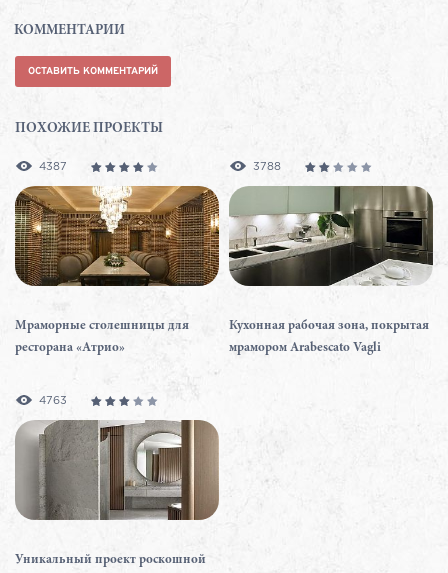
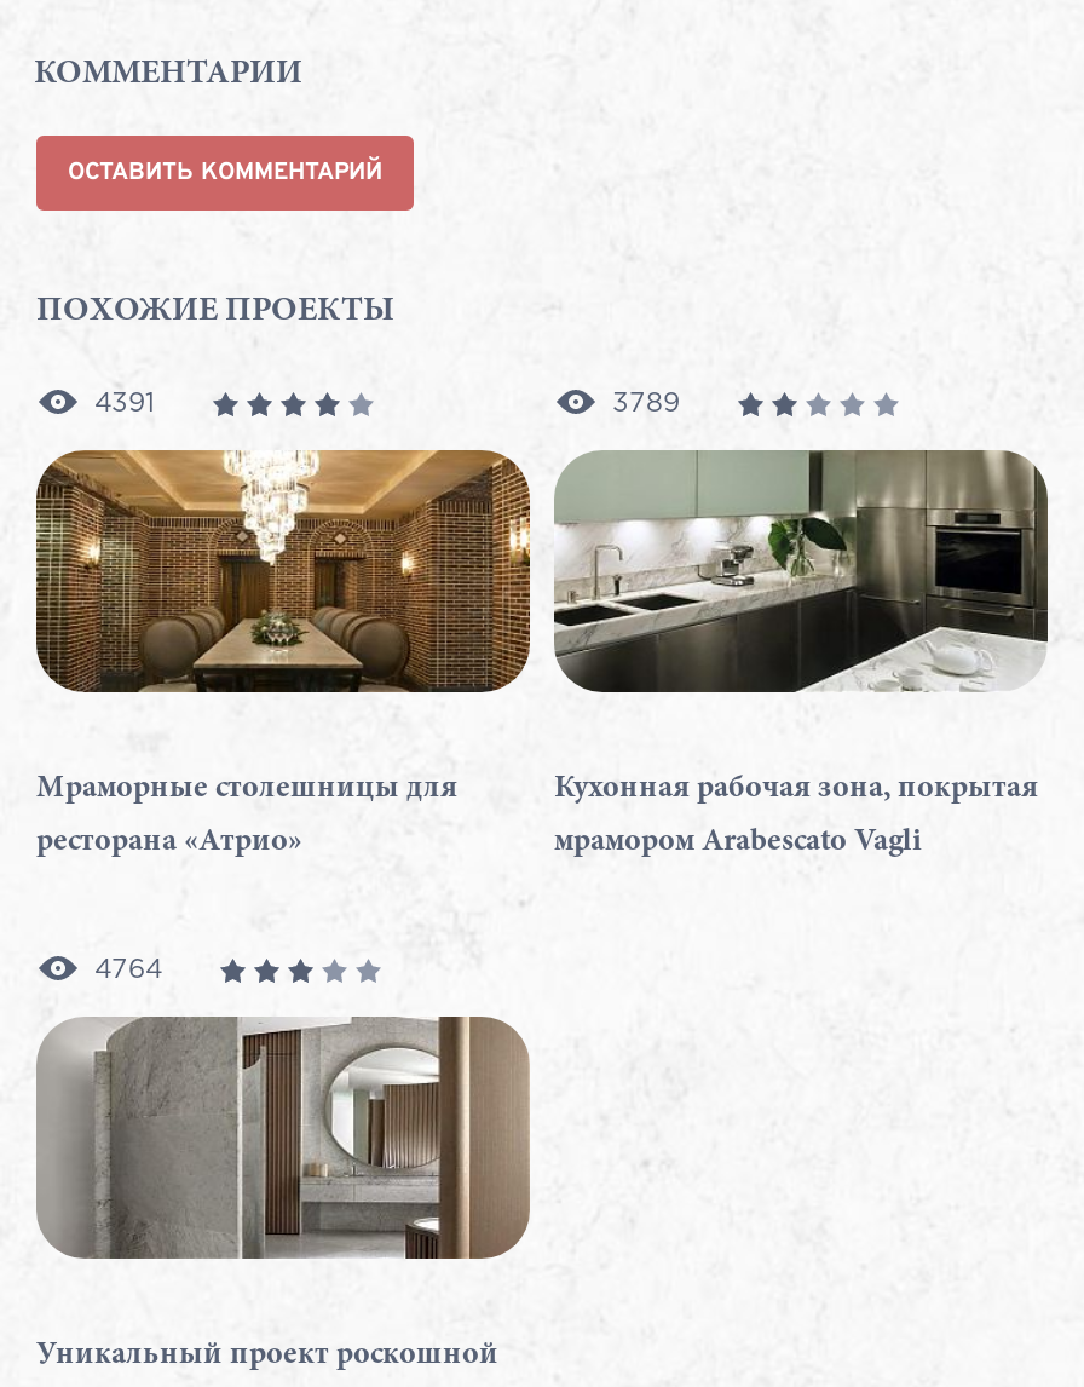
[39,162,67,172] 4387 -> [94,392,155,416] 4391
[253,162,281,172] 3788 -> [612,392,680,416] 3789
[39,396,67,406] 4763 -> [94,959,162,983] 4764

